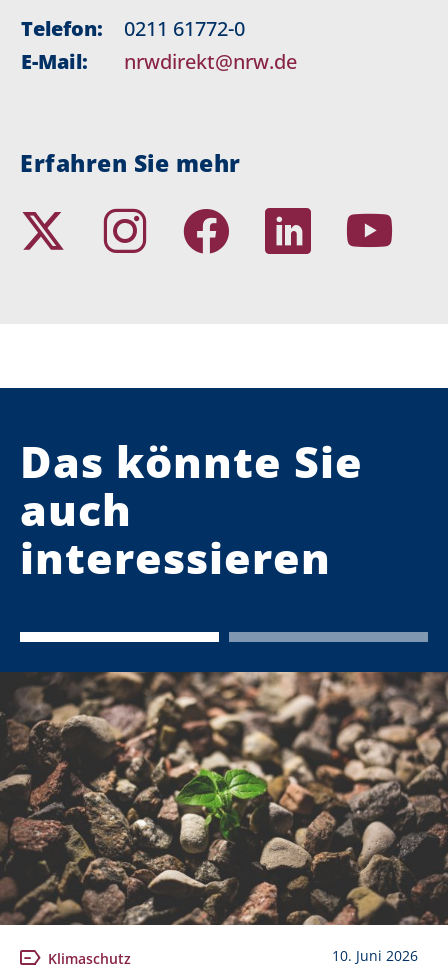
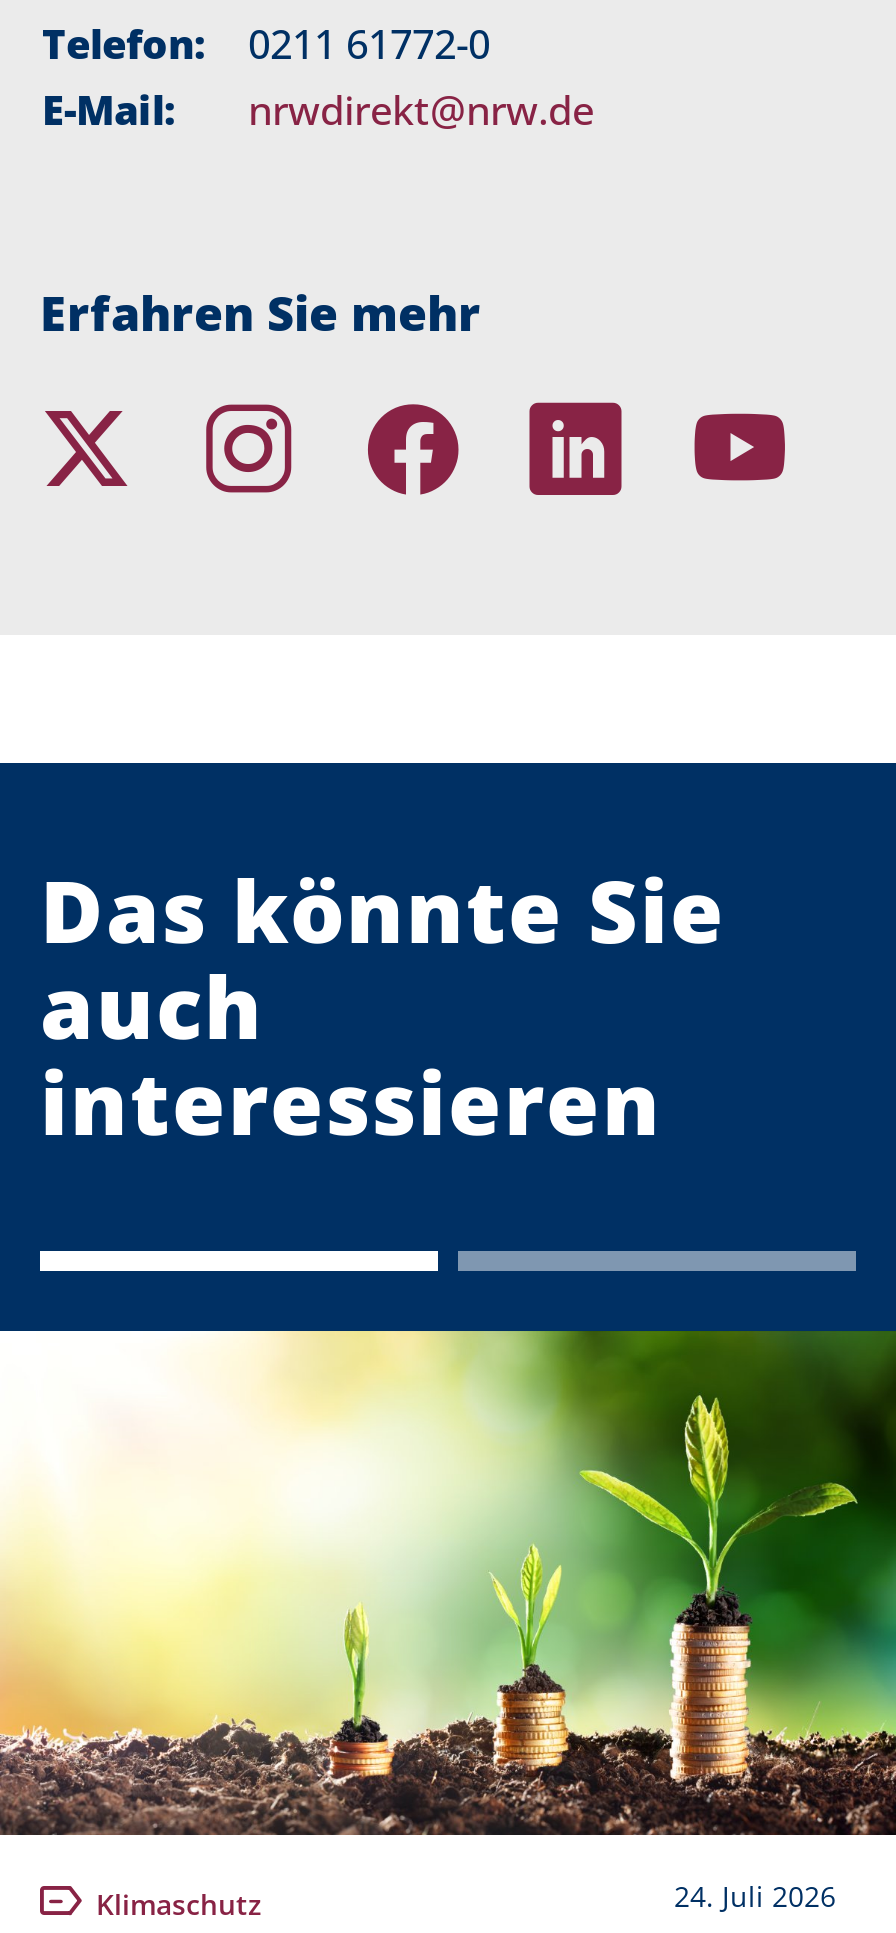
[3,671,445,965] [image] | 10. Juni 2026 -> [6,1329,890,1916] [image] | 24. Juli 2026

